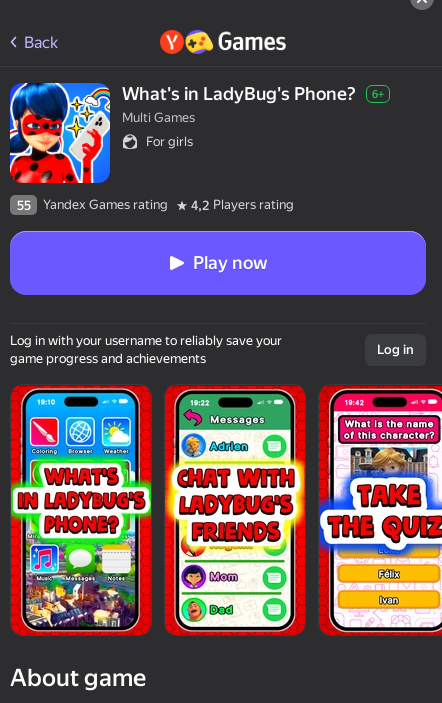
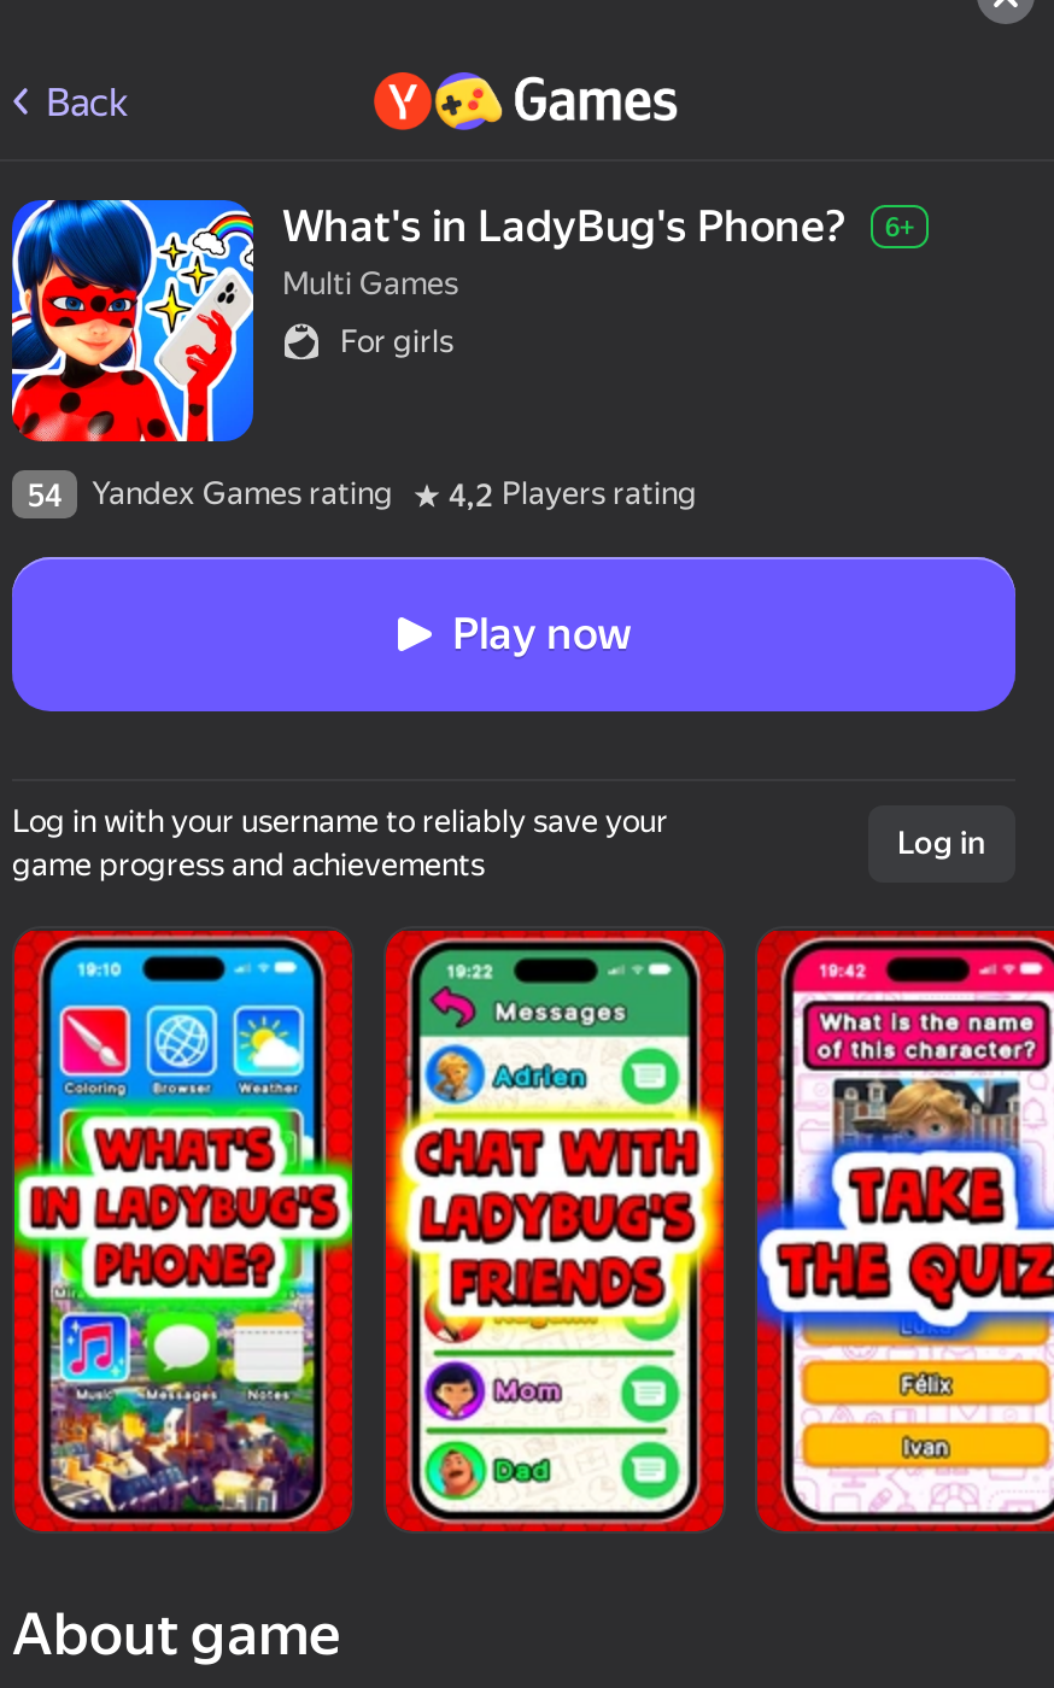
[16,197,294,212] 55 Yandex Games rating 4,2 Players rating -> [28,475,697,512] 54 Yandex Games rating 4,2 Players rating

